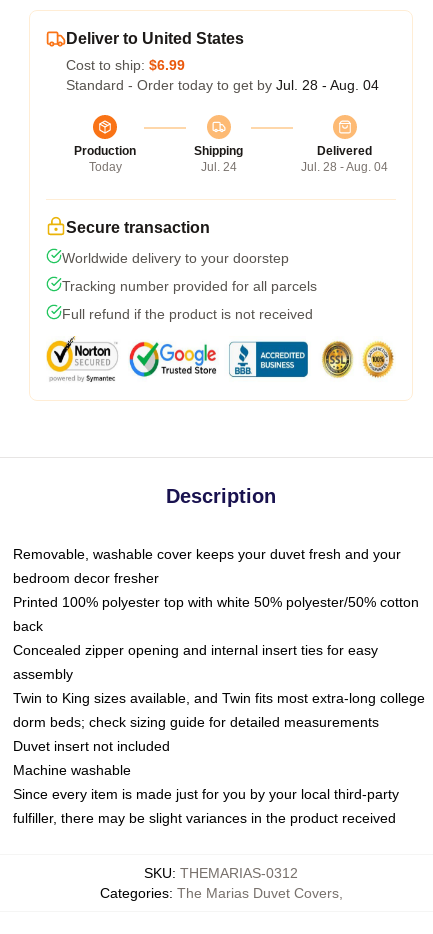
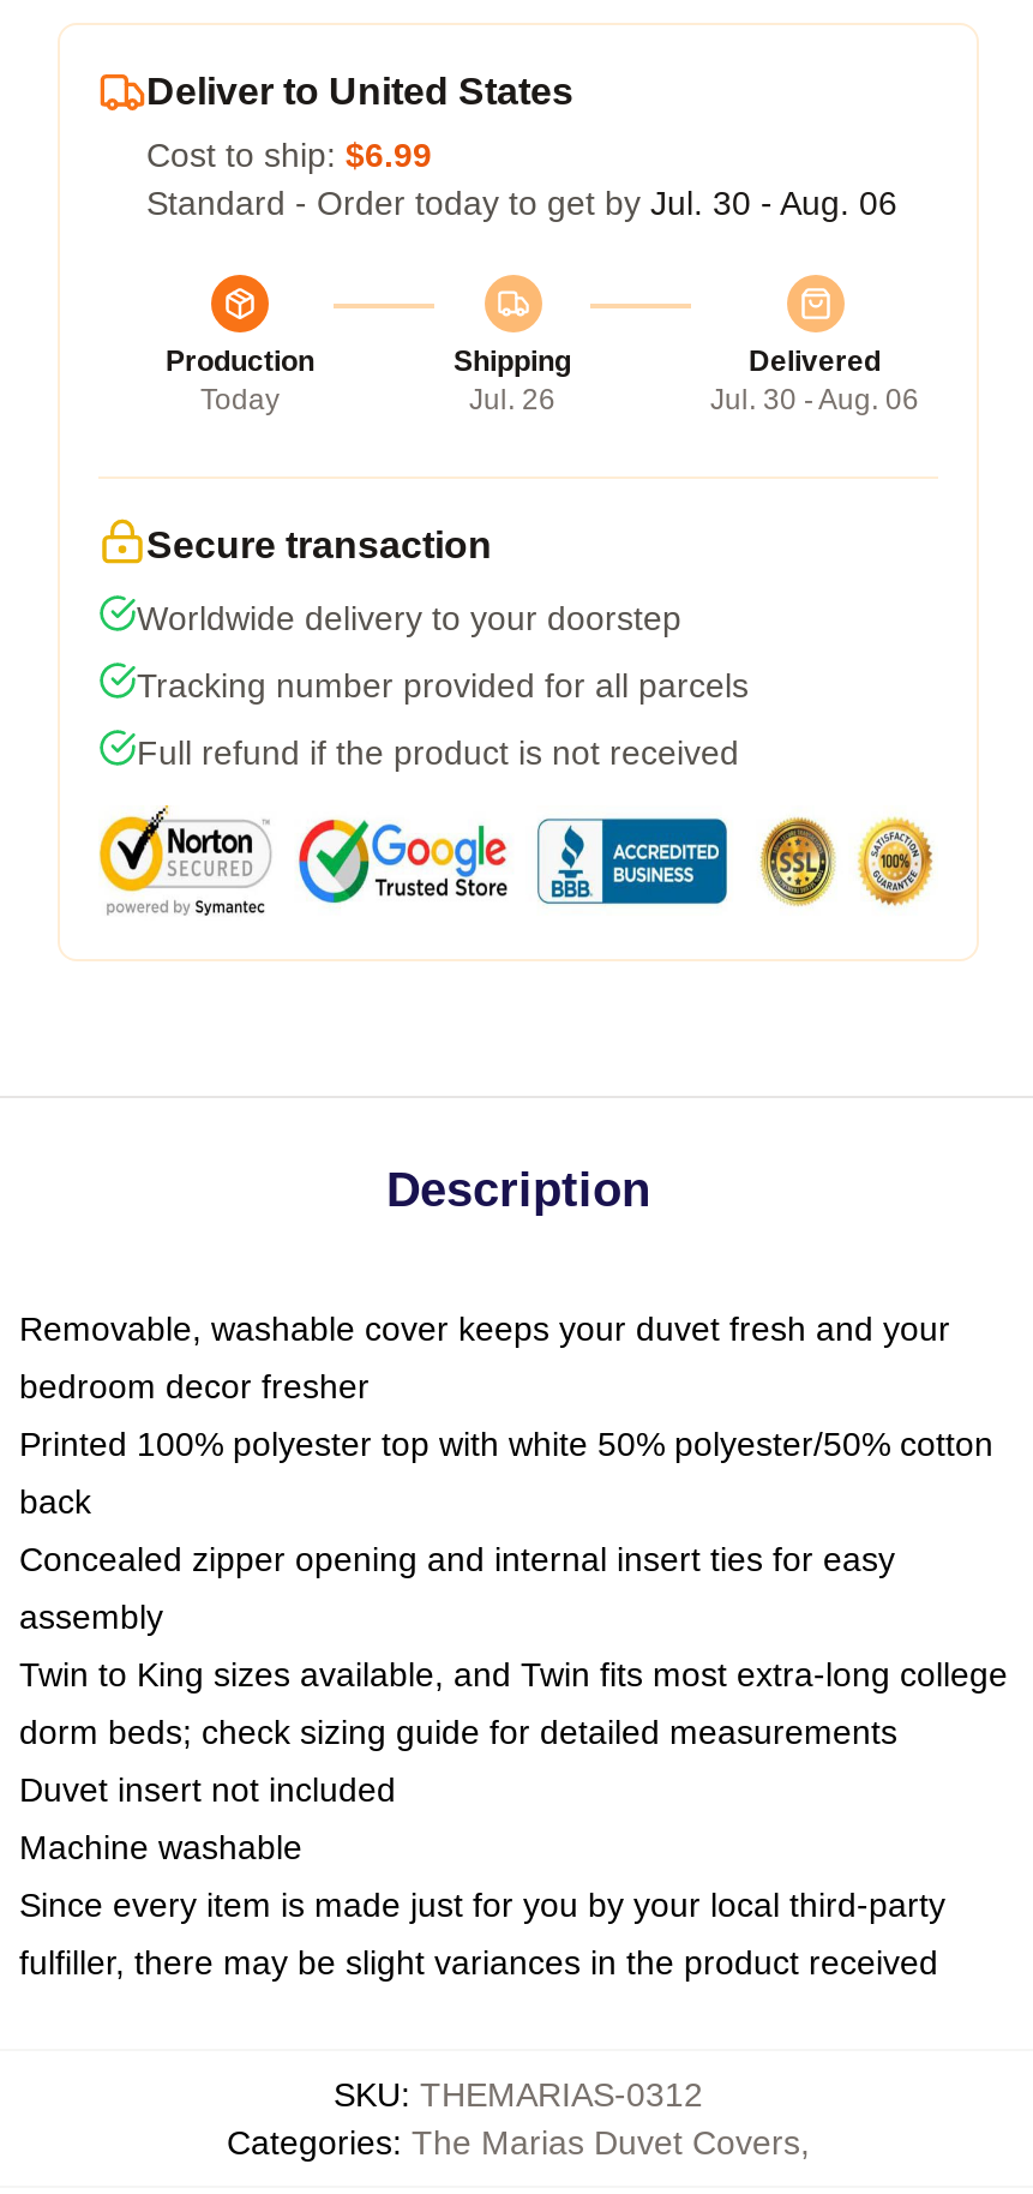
[66,77,379,93] Standard - Order today to get by Jul. 28 - Aug. 04 -> [146,183,897,221] Standard - Order today to get by Jul. 30 - Aug. 06
[200,160,236,174] Jul. 24 -> [469,382,555,416] Jul. 26
[301,160,388,174] Jul. 28 - Aug. 04 -> [710,382,919,416] Jul. 30 - Aug. 06

